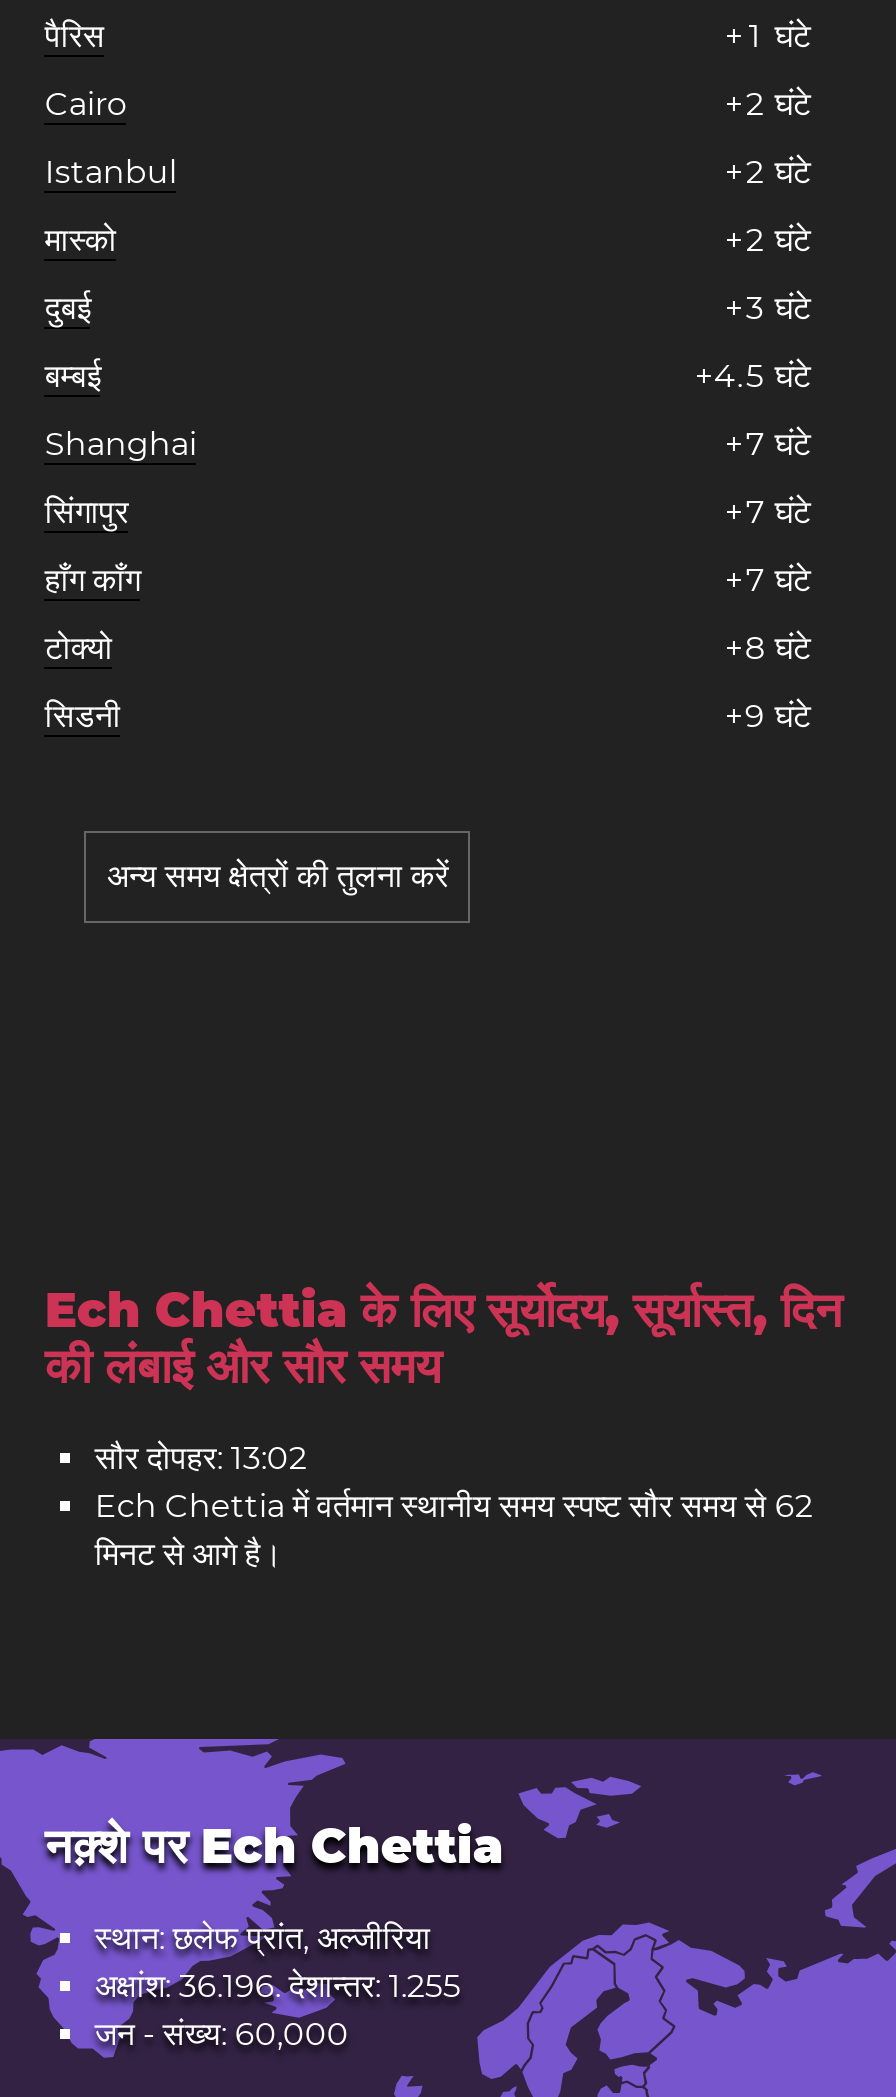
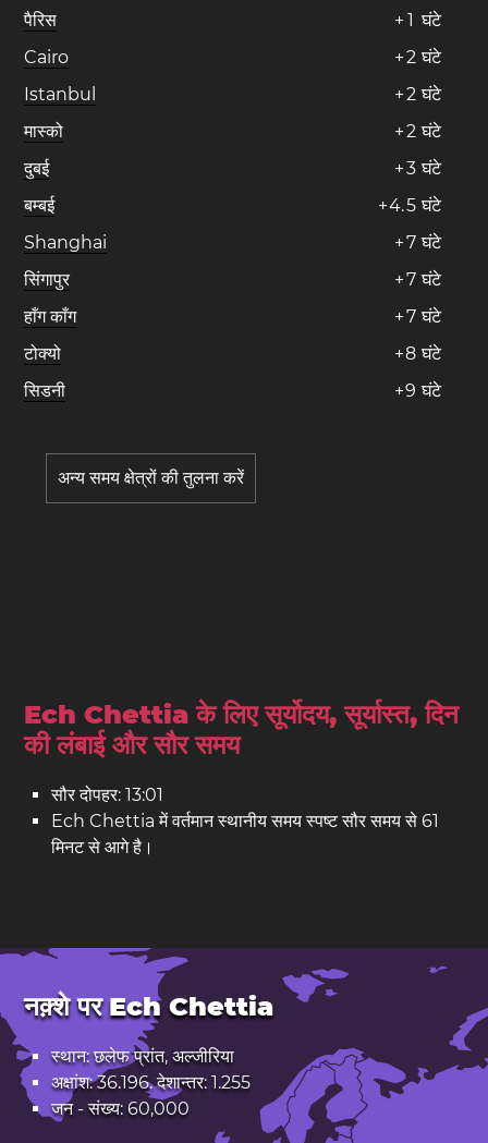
[95,1438,307,1476] सौर दोपहर: 13:02 -> [52,784,164,805] सौर दोपहर: 13:01
[95,1486,813,1524] Ech Chettia में वर्तमान स्थानीय समय स्पष्ट सौर समय से 62 -> [52,810,439,831] Ech Chettia में वर्तमान स्थानीय समय स्पष्ट सौर समय से 61

